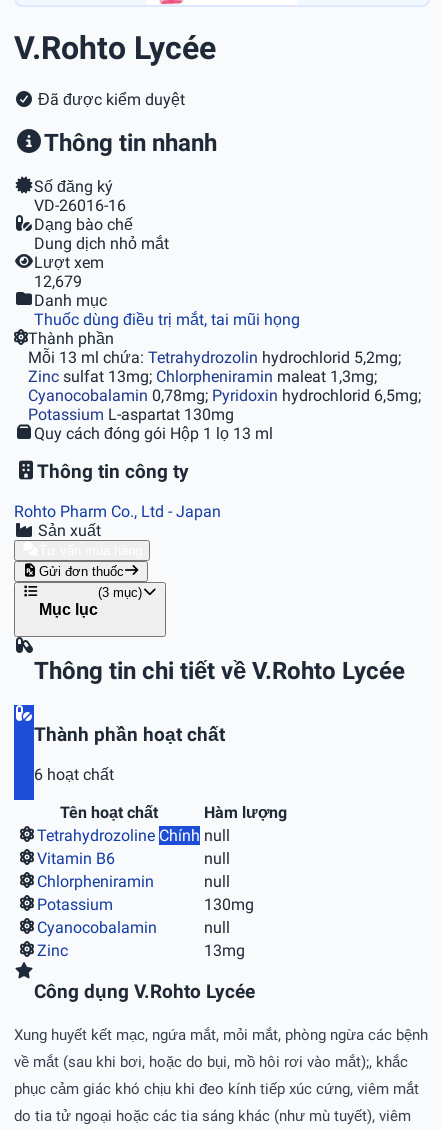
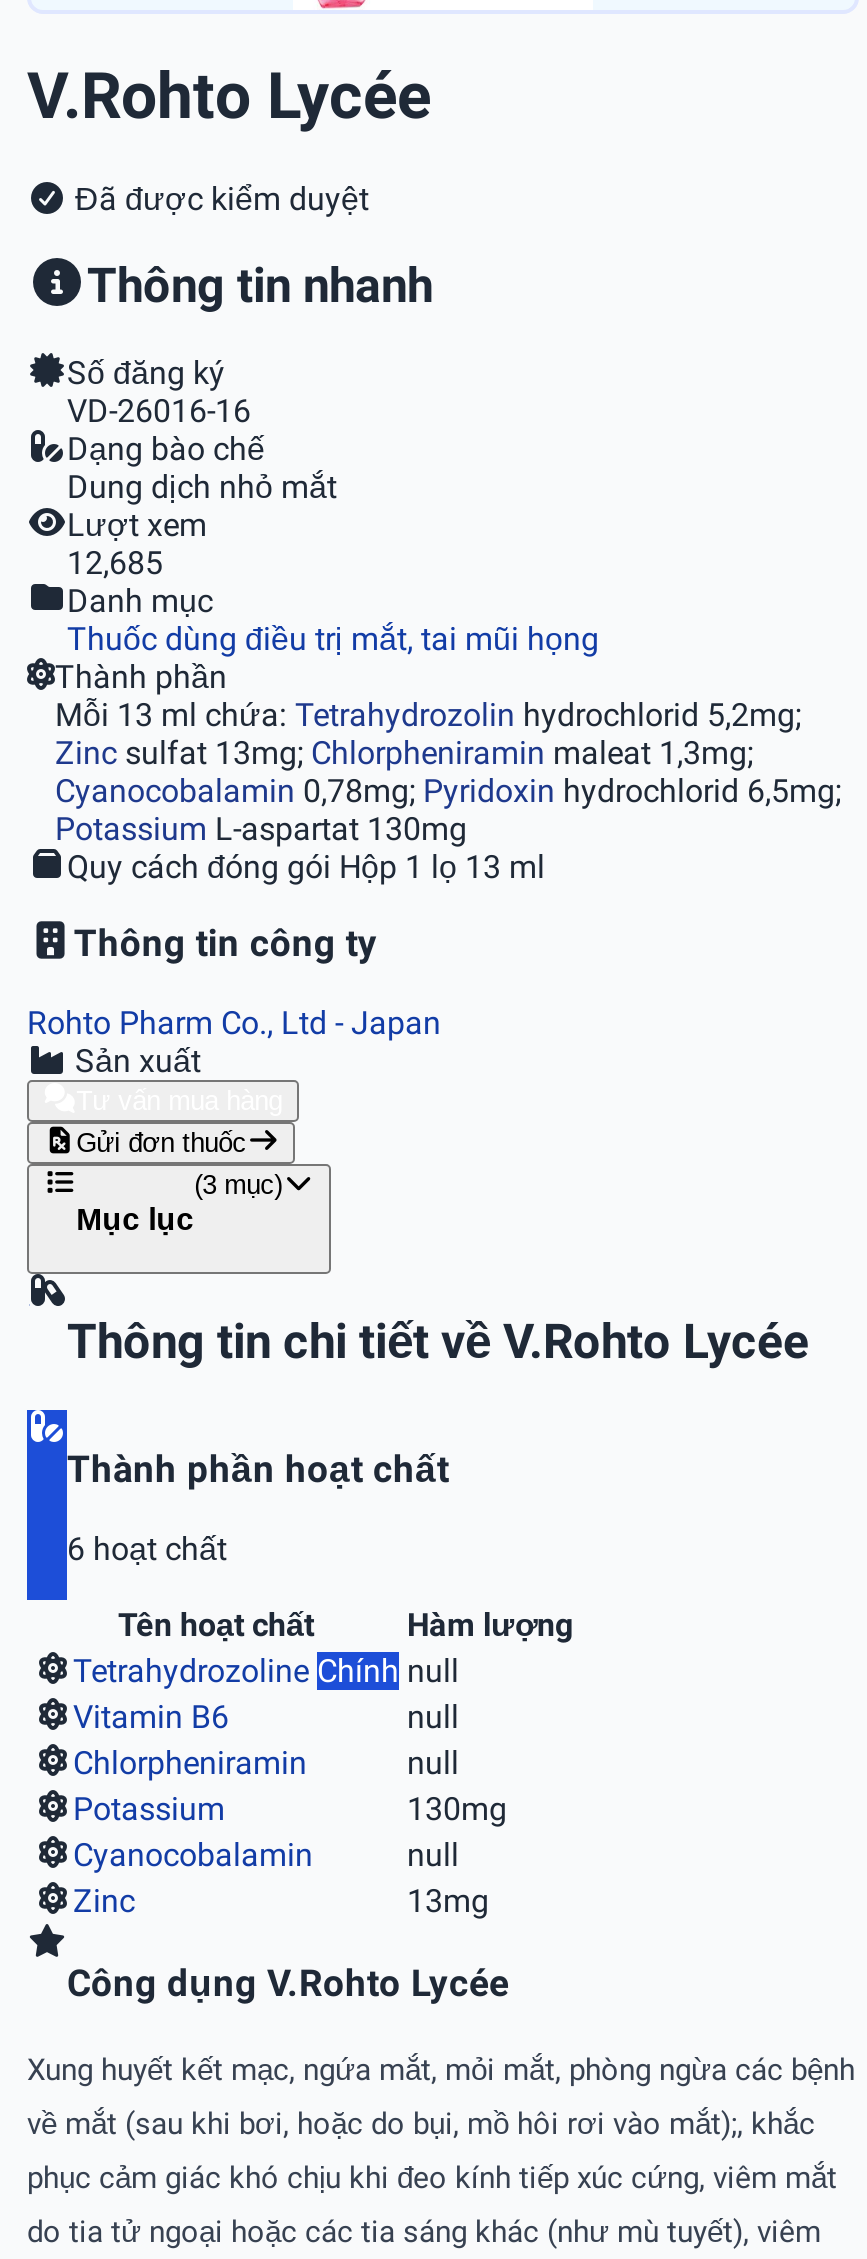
[34,272,82,291] 12,679 -> [67,543,163,581] 12,685

